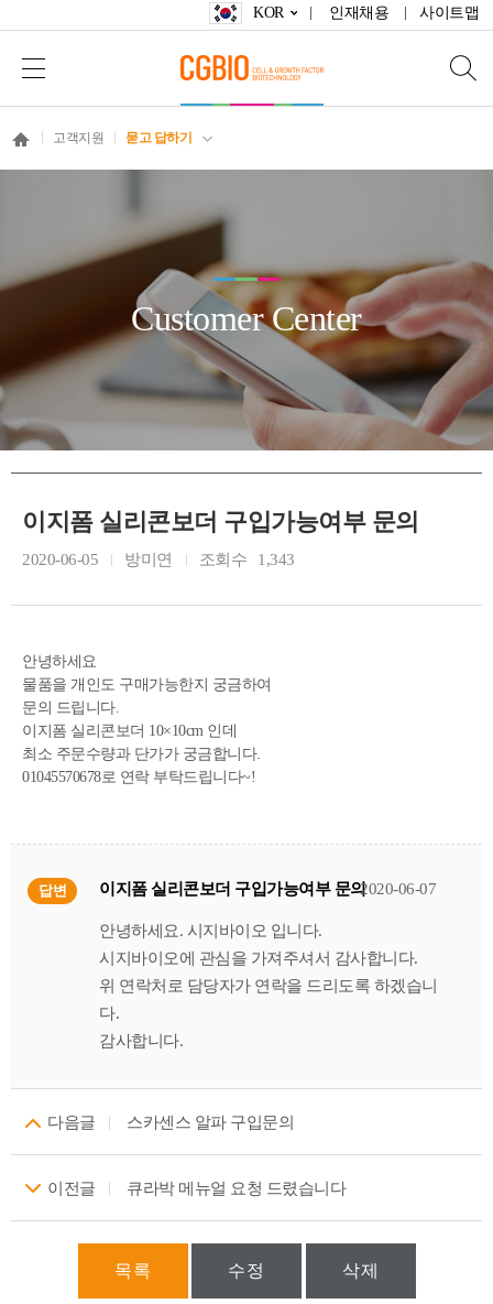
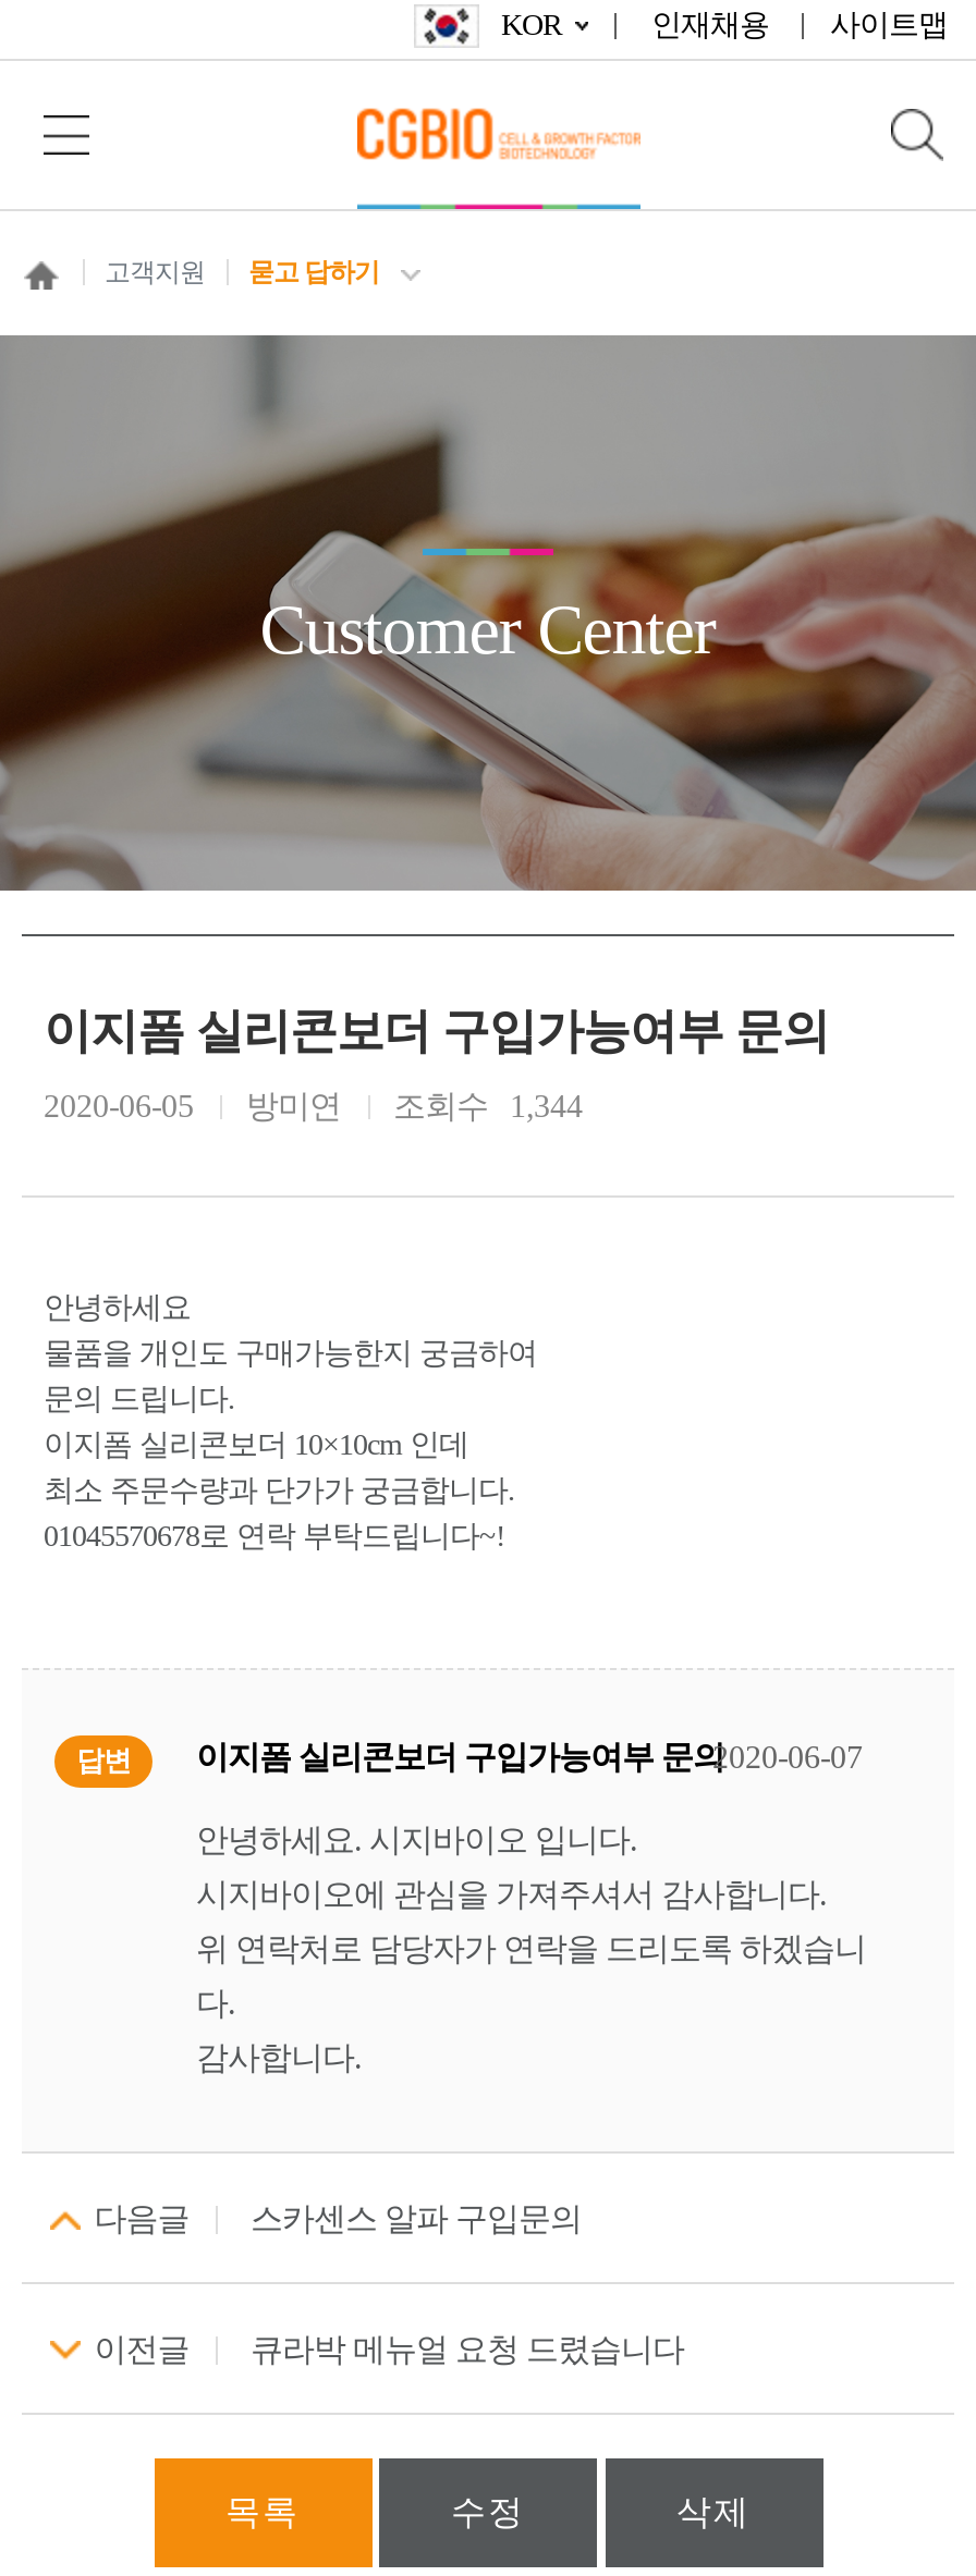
[22,551,294,568] 2020-06-05 방미연 조회수 1,343 -> [44,1089,583,1124] 2020-06-05 방미연 조회수 1,344

